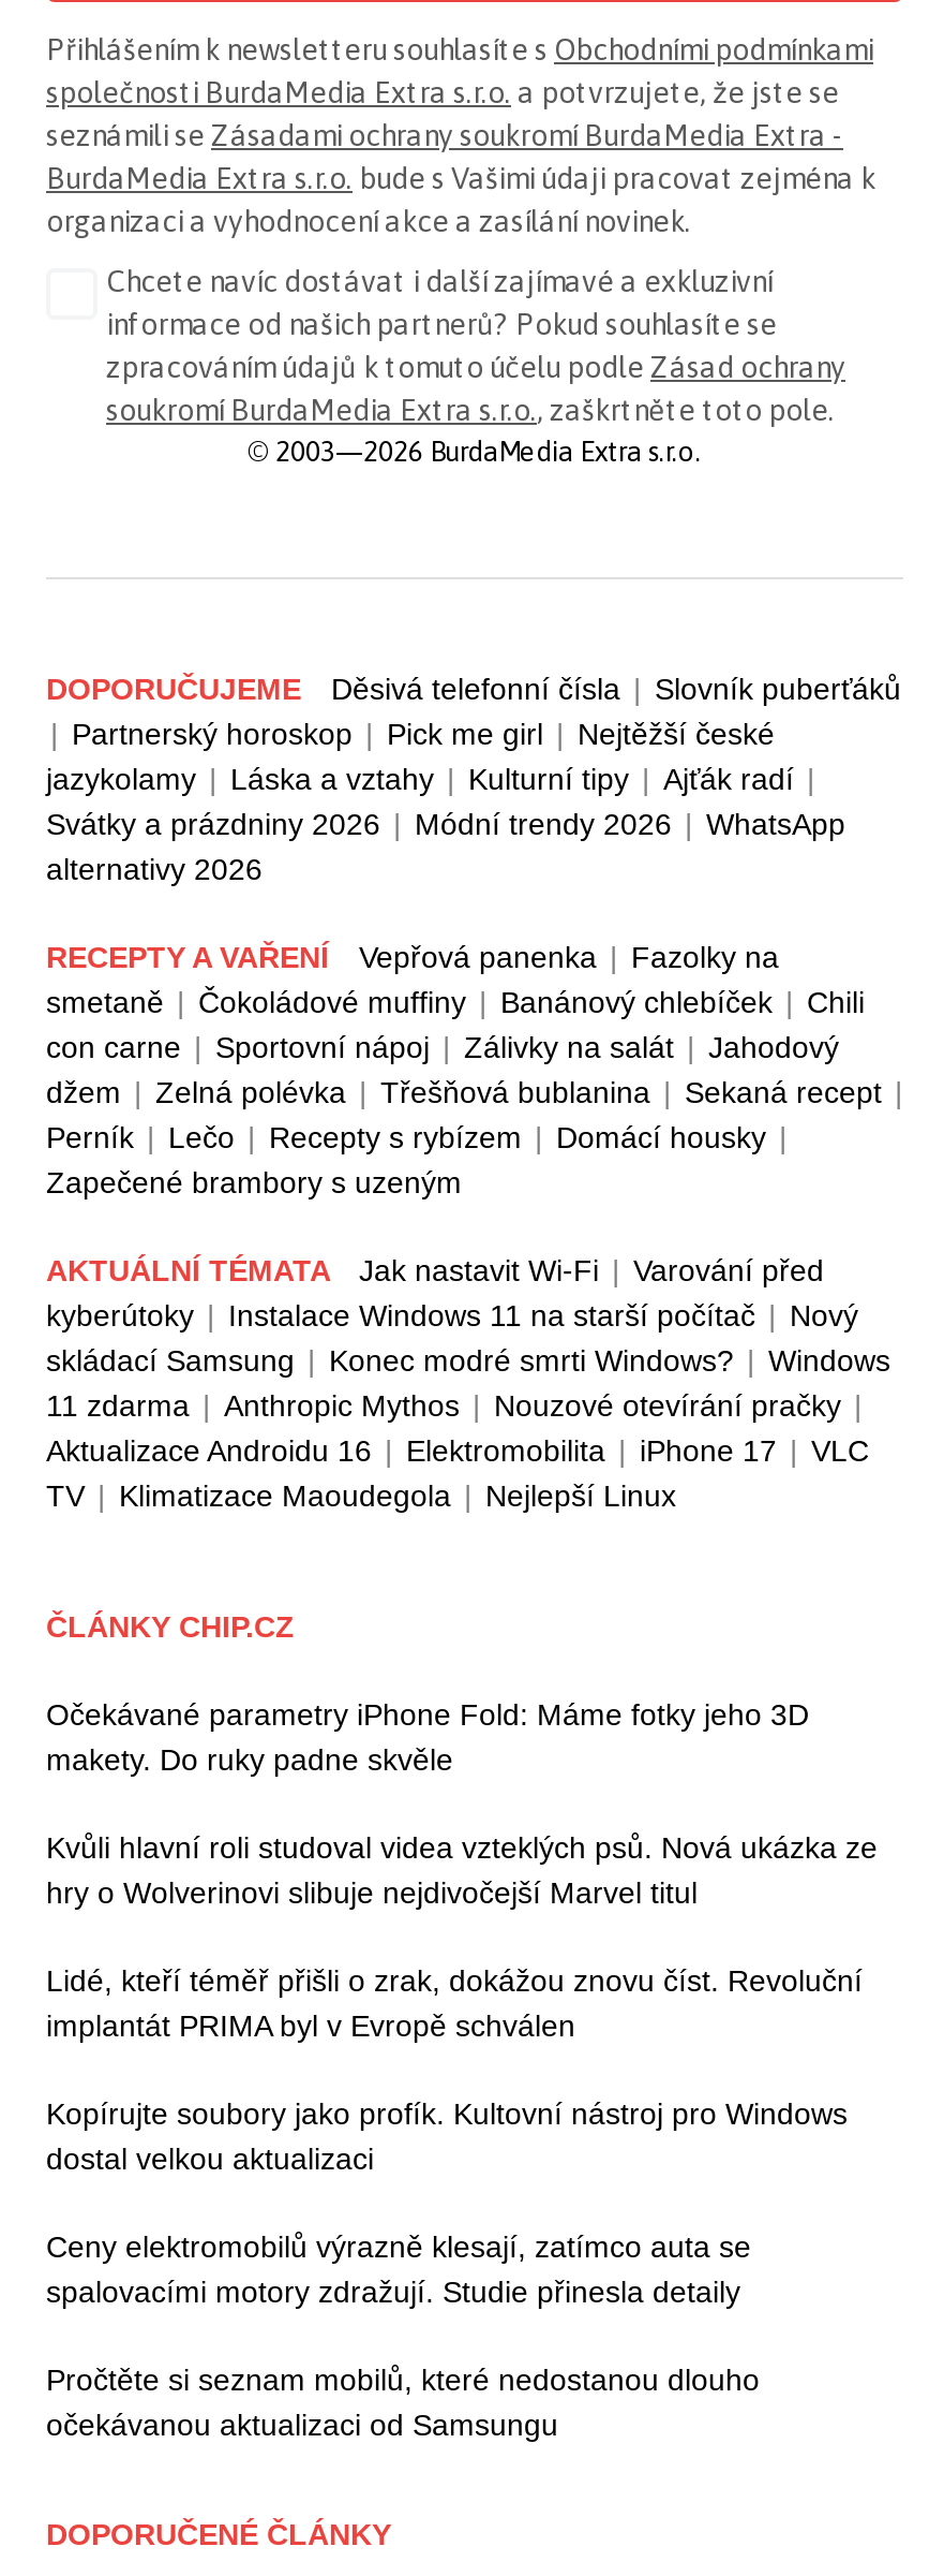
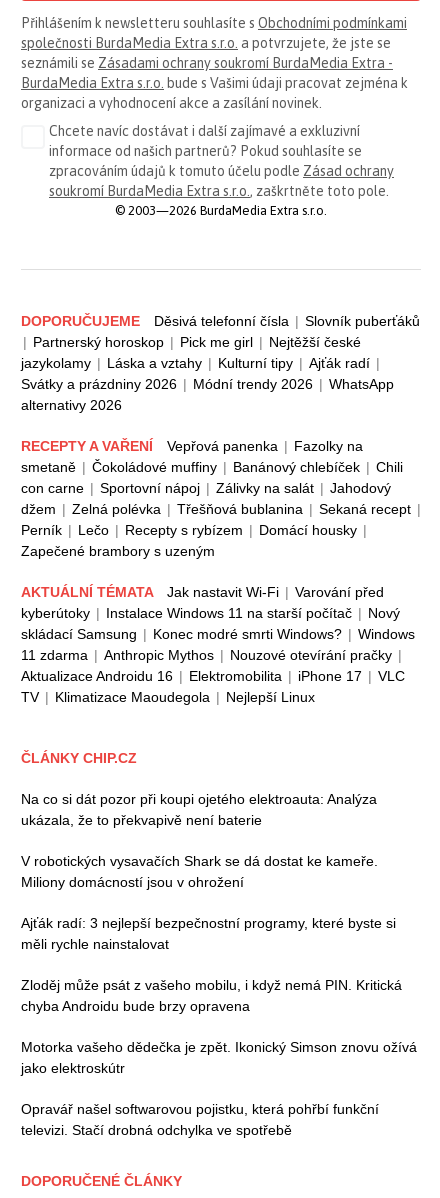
[46,1698,809,1777] Očekávané parametry iPhone Fold: Máme fotky jeho 3D | makety. Do ruky padne skvěle -> [21,791,377,828] Na co si dát pozor při koupi ojetého elektroauta: Analýza | ukázala, že to překvapivě není baterie
[46,1831,878,1910] Kvůli hlavní roli studoval videa vzteklých psů. Nová ukázka ze | hry o Wolverinovi slibuje nejdivočejší Marvel titul -> [21,853,378,890] V robotických vysavačích Shark se dá dostat ke kameře. | Miliony domácností jsou v ohrožení
[46,1964,863,2043] Lidé, kteří téměř přišli o zrak, dokážou znovu číst. Revoluční | implantát PRIMA byl v Evropě schválen -> [21,915,396,952] Ajťák radí: 3 nejlepší bezpečnostní programy, které byste si | měli rychle nainstalovat
[46,2097,848,2176] Kopírujte soubory jako profík. Kultovní nástroj pro Windows | dostal velkou aktualizaci -> [21,977,402,1014] Zloděj může psát z vašeho mobilu, i když nemá PIN. Kritická | chyba Androidu bude brzy opravena
[46,2230,751,2309] Ceny elektromobilů výrazně klesají, zatímco auta se | spalovacími motory zdražují. Studie přinesla detaily -> [21,1039,417,1076] Motorka vašeho dědečka je zpět. Ikonický Simson znovu ožívá | jako elektroskútr
[46,2363,760,2442] Pročtěte si seznam mobilů, které nedostanou dlouho | očekávanou aktualizaci od Samsungu -> [21,1101,379,1138] Opravář našel softwarovou pojistku, která pohřbí funkční | televizi. Stačí drobná odchylka ve spotřebě

